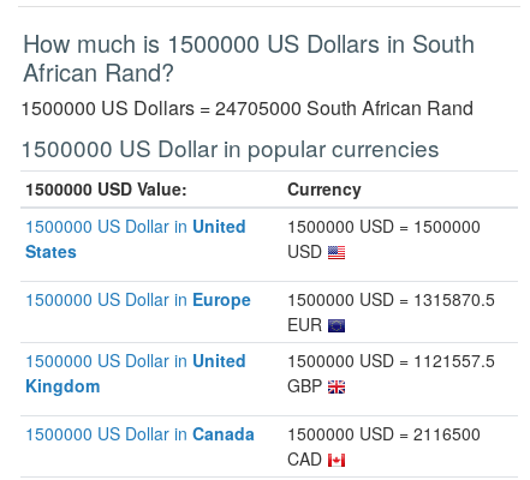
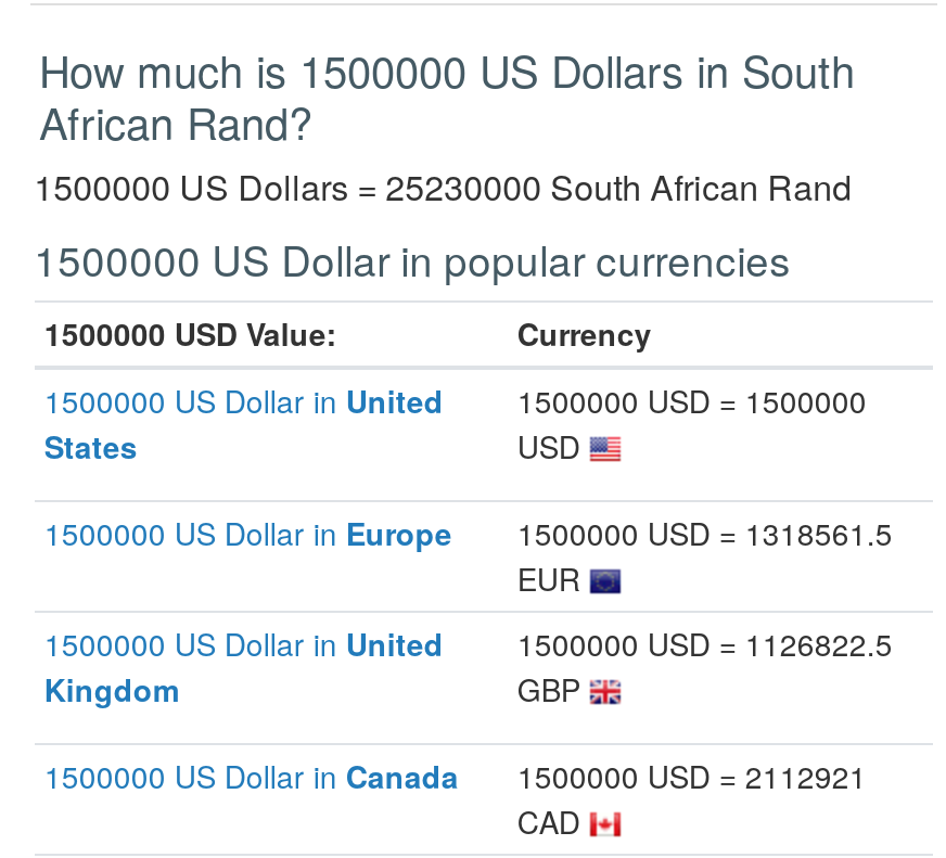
[20,93,473,121] 1500000 US Dollars = 24705000 South African Rand -> [34,161,852,211] 1500000 US Dollars = 25230000 South African Rand
[26,287,496,311] 1500000 US Dollar in Europe 1500000 USD = 1315870.5 -> [44,510,893,554] 1500000 US Dollar in Europe 1500000 USD = 1318561.5
[26,348,496,372] 1500000 US Dollar in United 1500000 USD = 1121557.5 -> [44,621,893,664] 1500000 US Dollar in United 1500000 USD = 1126822.5
[26,421,481,445] 1500000 US Dollar in Canada 1500000 USD = 2116500 -> [44,753,867,797] 1500000 US Dollar in Canada 1500000 USD = 2112921

